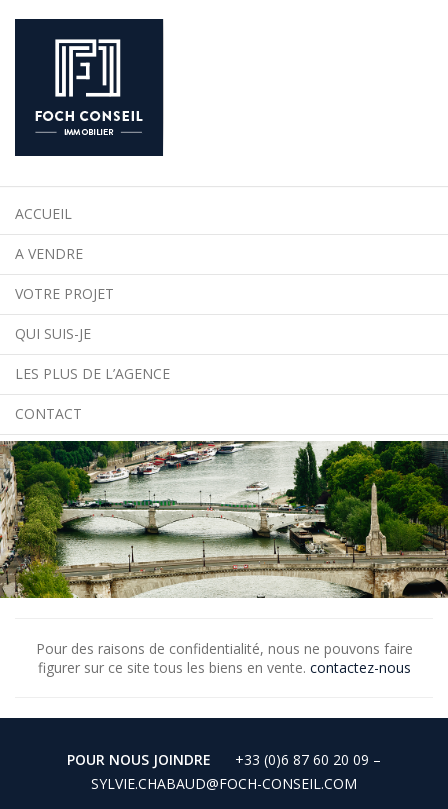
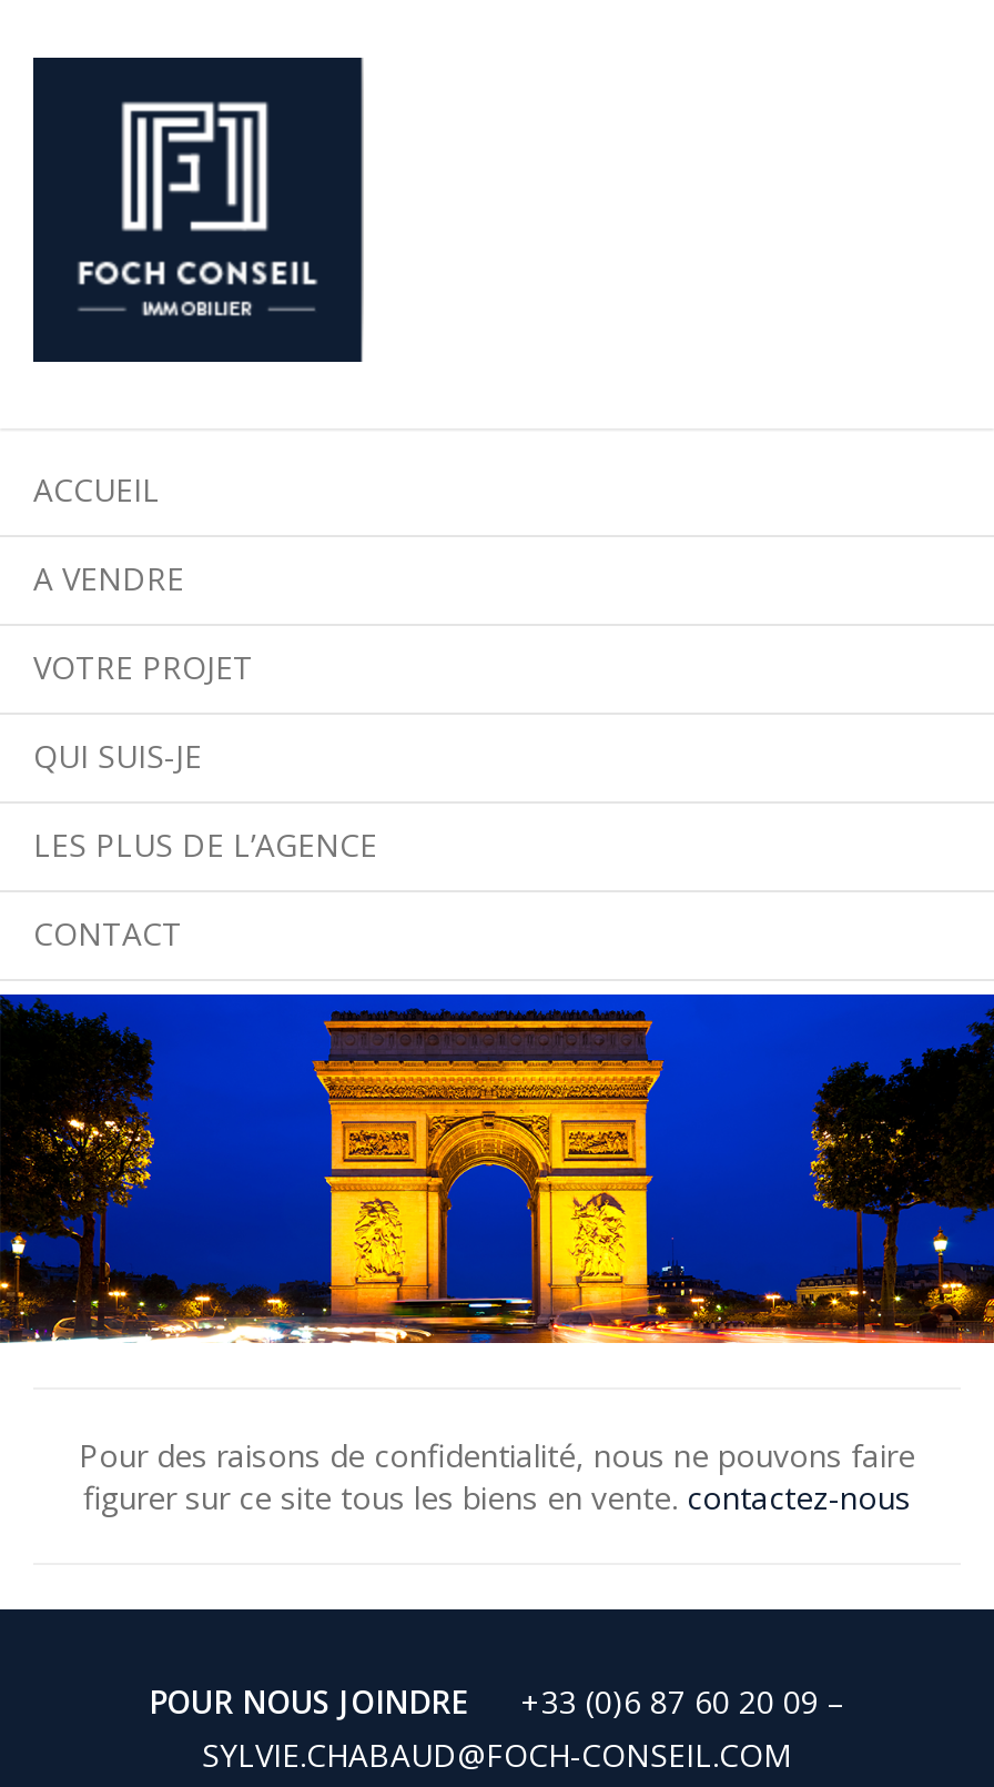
[3,440,445,599] [image] -> [7,992,987,1345] [image]

